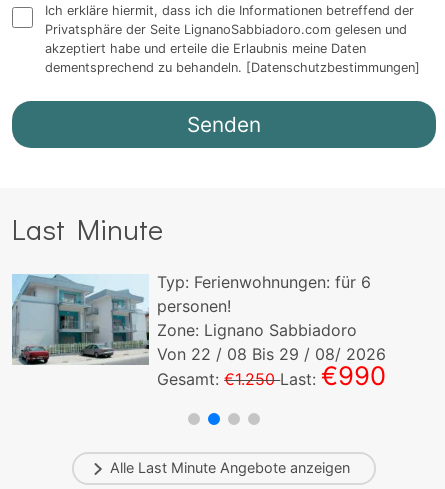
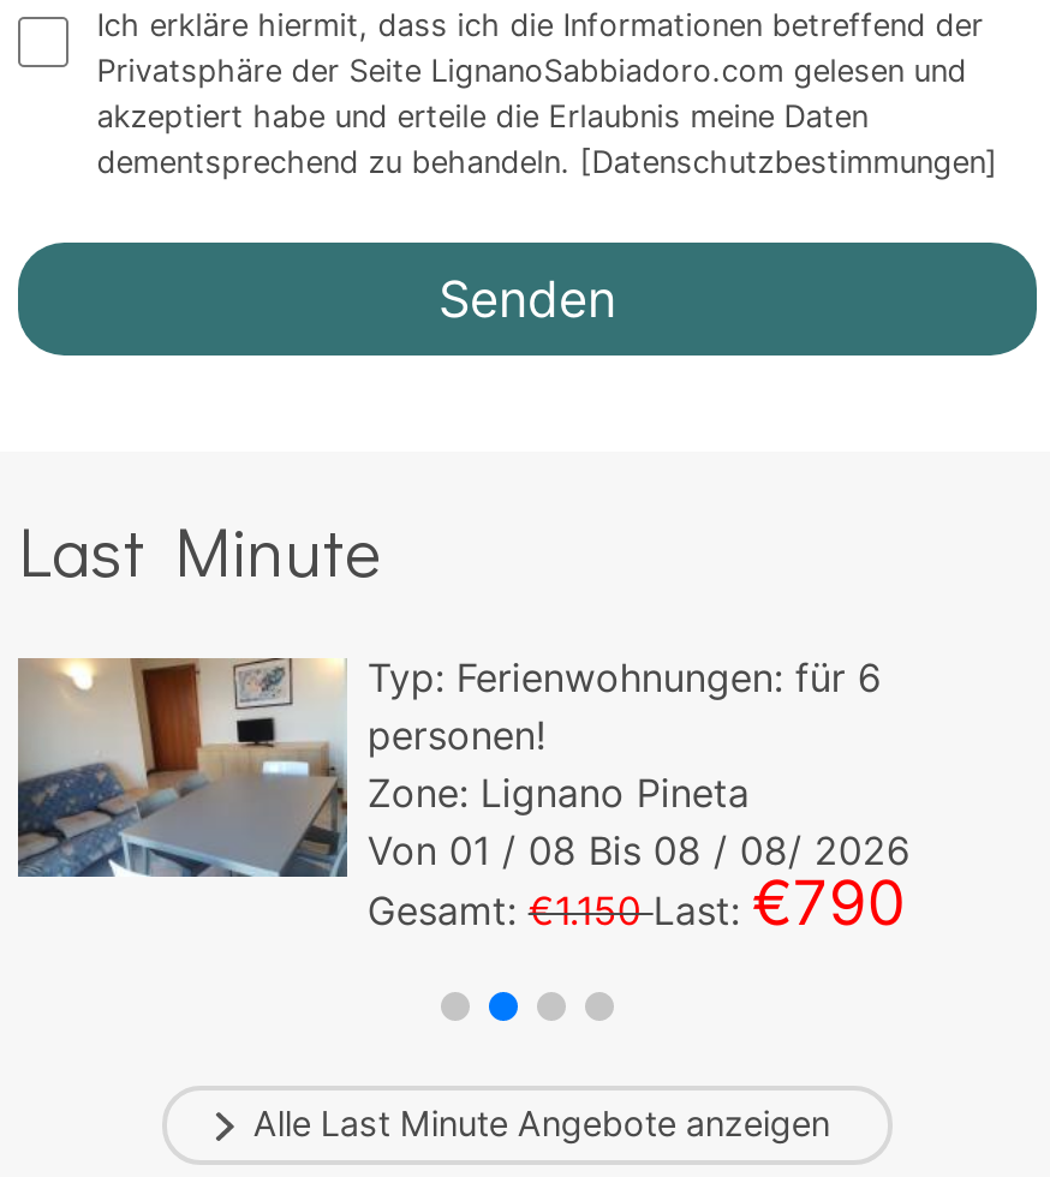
[11,274,357,366] [image] | Zone: Lignano Sabbiadoro -> [16,656,749,879] [image] | Zone: Lignano Pineta
[157,344,386,364] Von 22 / 08 Bis 29 / 08/ 2026 -> [367,826,910,874] Von 01 / 08 Bis 08 / 08/ 2026
[157,360,386,391] Gesamt: €1.250Last:€990 -> [367,864,905,939] Gesamt: €1.150Last:€790

